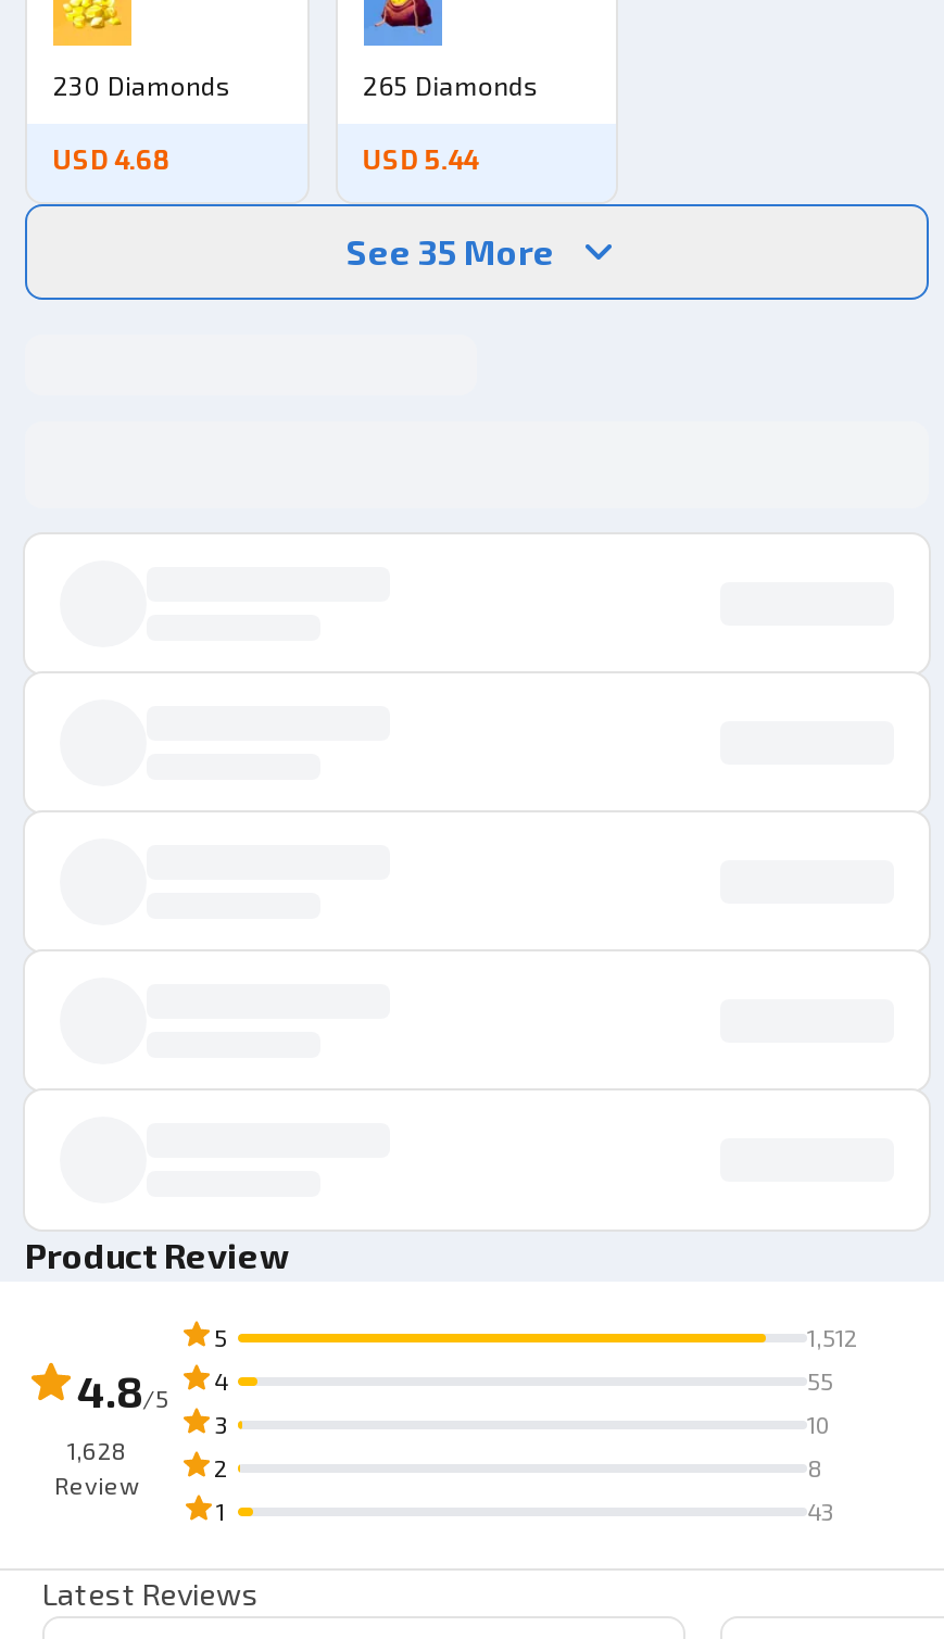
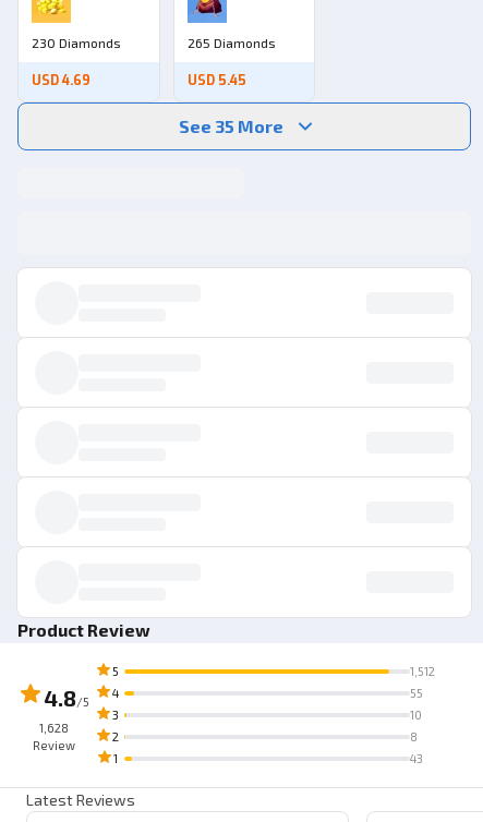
[53,143,171,178] USD 4.68 -> [32,72,90,89] USD 4.69
[363,143,478,178] USD 5.44 -> [187,72,246,89] USD 5.45

